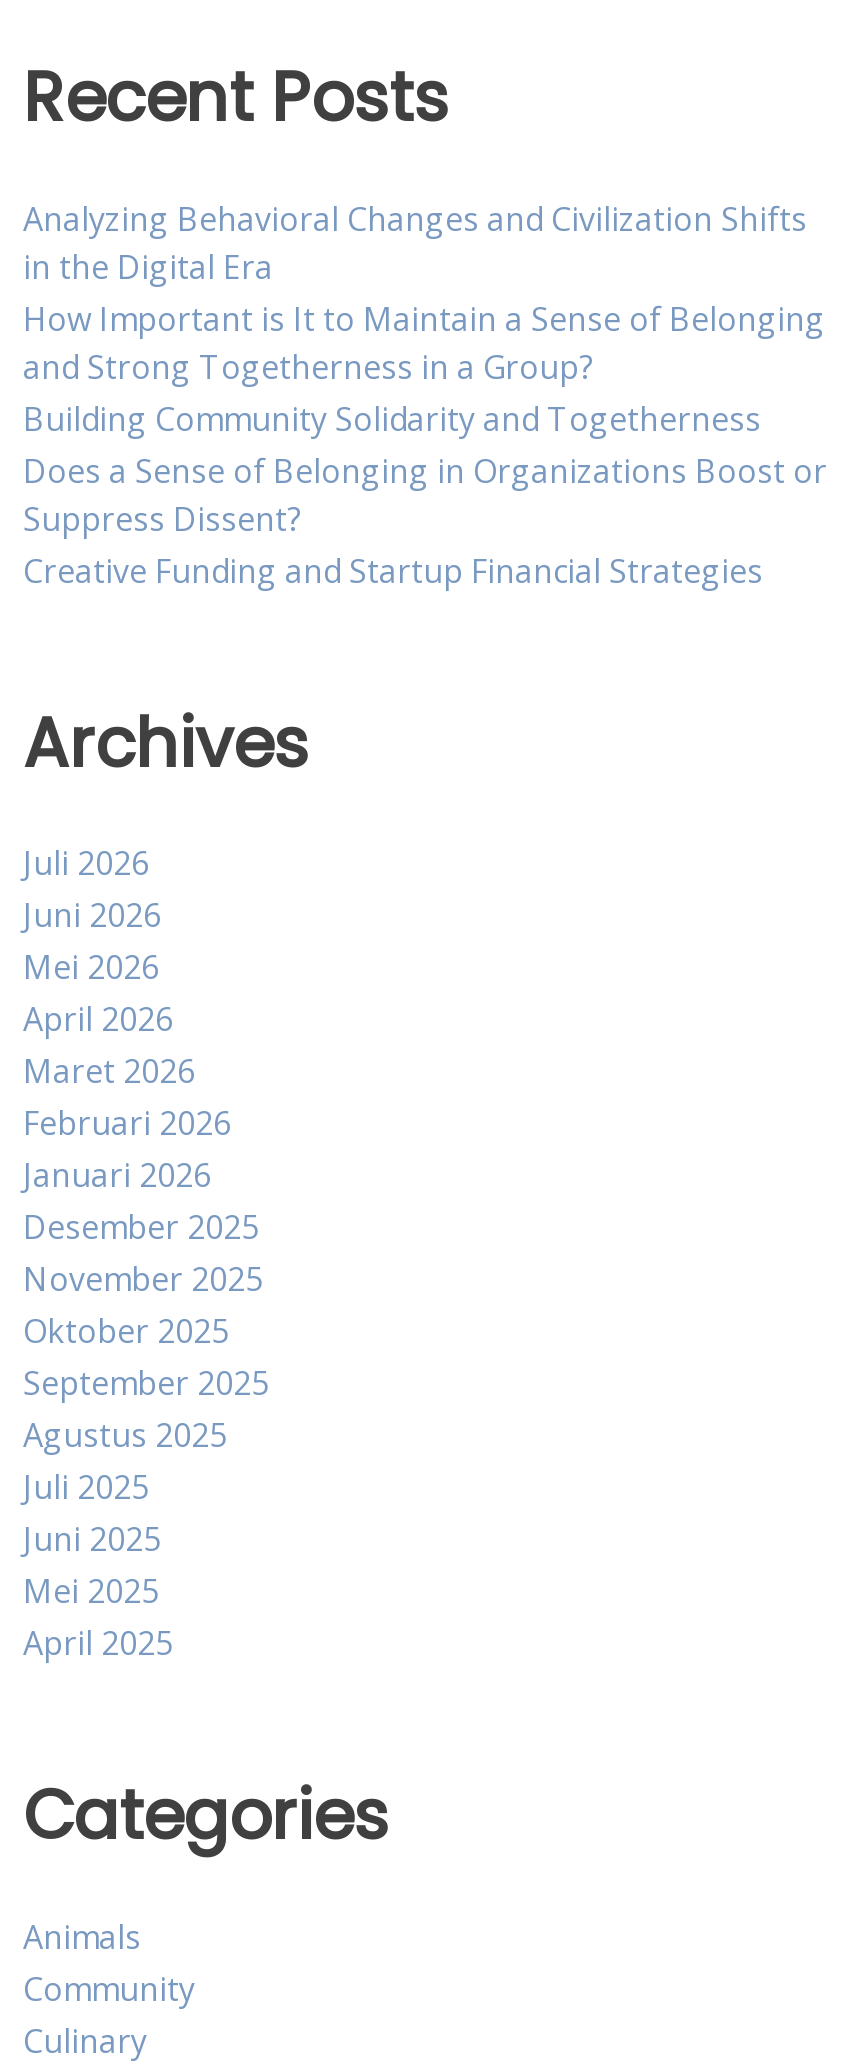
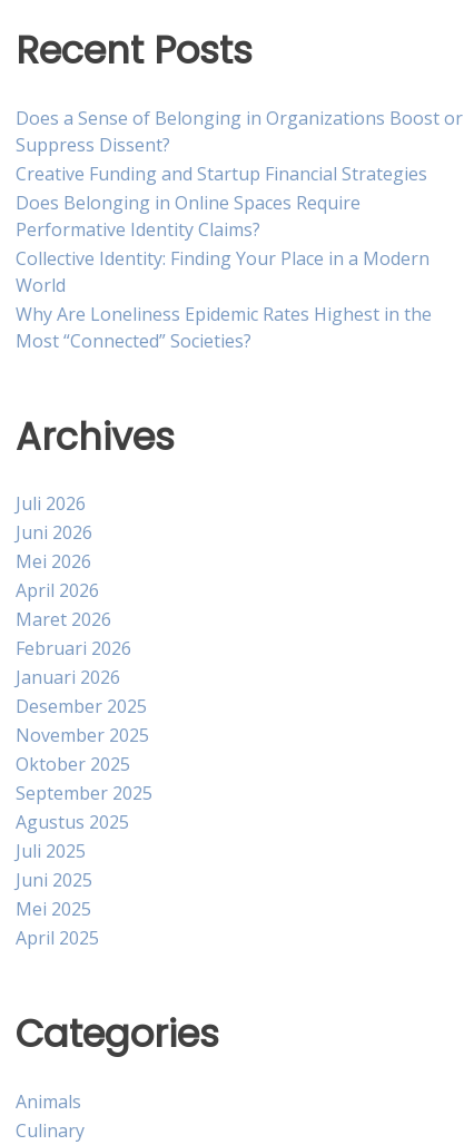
[23,197,825,441] Analyzing Behavioral Changes and Civilization Shifts | in the Digital Era | How Important is It to Maintain a Sense of Belonging | and Strong Togetherness in a Group? | Building Community Solidarity and Togetherness -> none
moved [23,449,827,593] -> [16,106,463,186]: Does a Sense of Belonging in Organizations Boost or | Suppress Dissent? | Creative Funding and Startup Financial Strategies
none -> [16,190,432,353] Does Belonging in Online Spaces Require | Performative Identity Claims? | Collective Identity: Finding Your Place in a Modern | World | Why Are Loneliness Epidemic Rates Highest in the | Most “Connected” Societies?
moved [23,697,389,1959] -> [16,411,219,1114]: Archives | Juli 2026 | Juni 2026 | ... | Categories | Animals
[23,1967,195,2011] Community -> none

